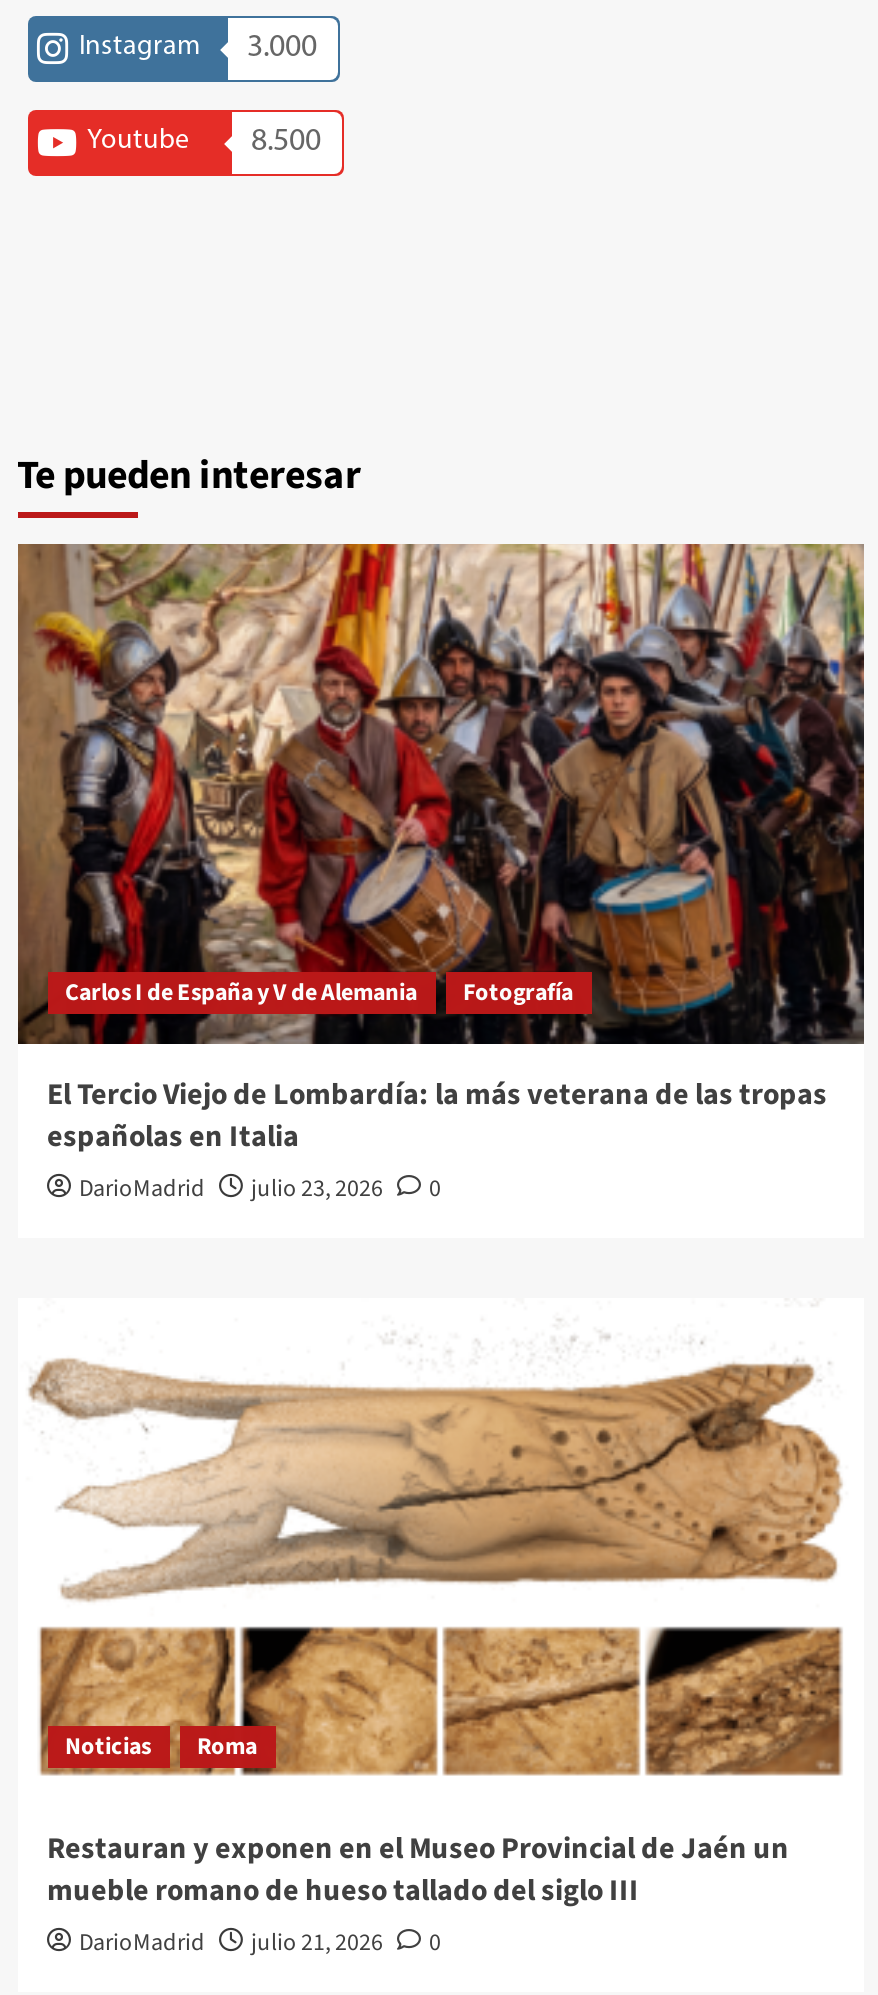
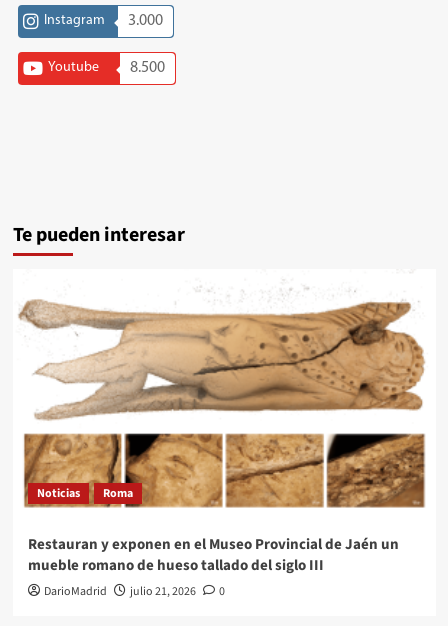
[16,542,866,1205] [image] | Carlos I de España y V de Alemania | Fotografía | El Tercio Viejo de Lombardía: la más veterana de las tropas | españolas en Italia | DarioMadrid | julio 23, 2026 | 0 -> none

